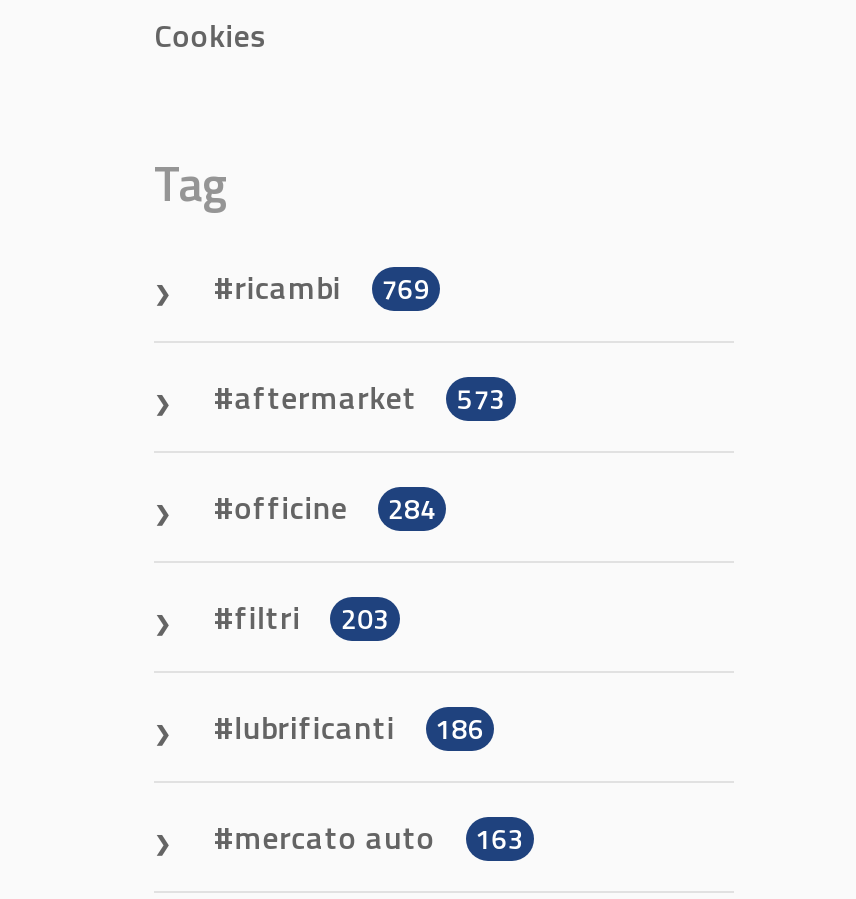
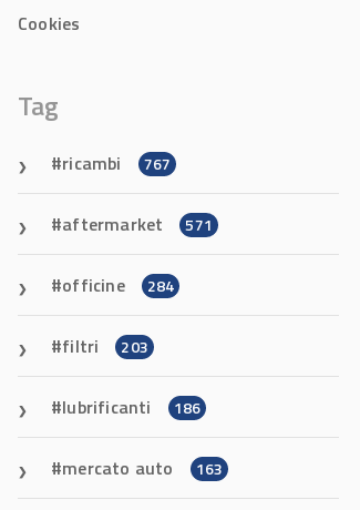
[234,263,430,311] ricambi 769 -> [62,150,171,176] ricambi 767
[234,373,506,421] aftermarket 573 -> [62,211,213,237] aftermarket 571

